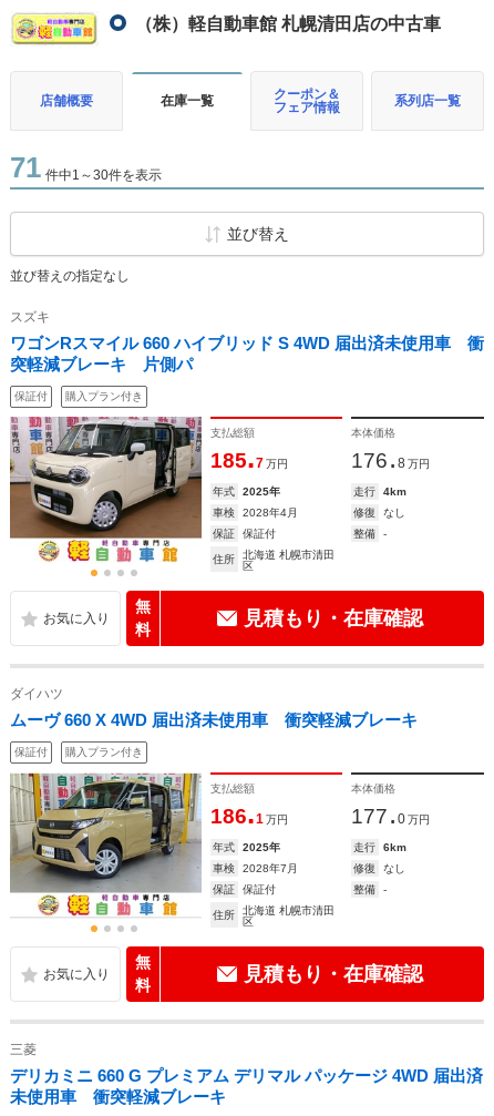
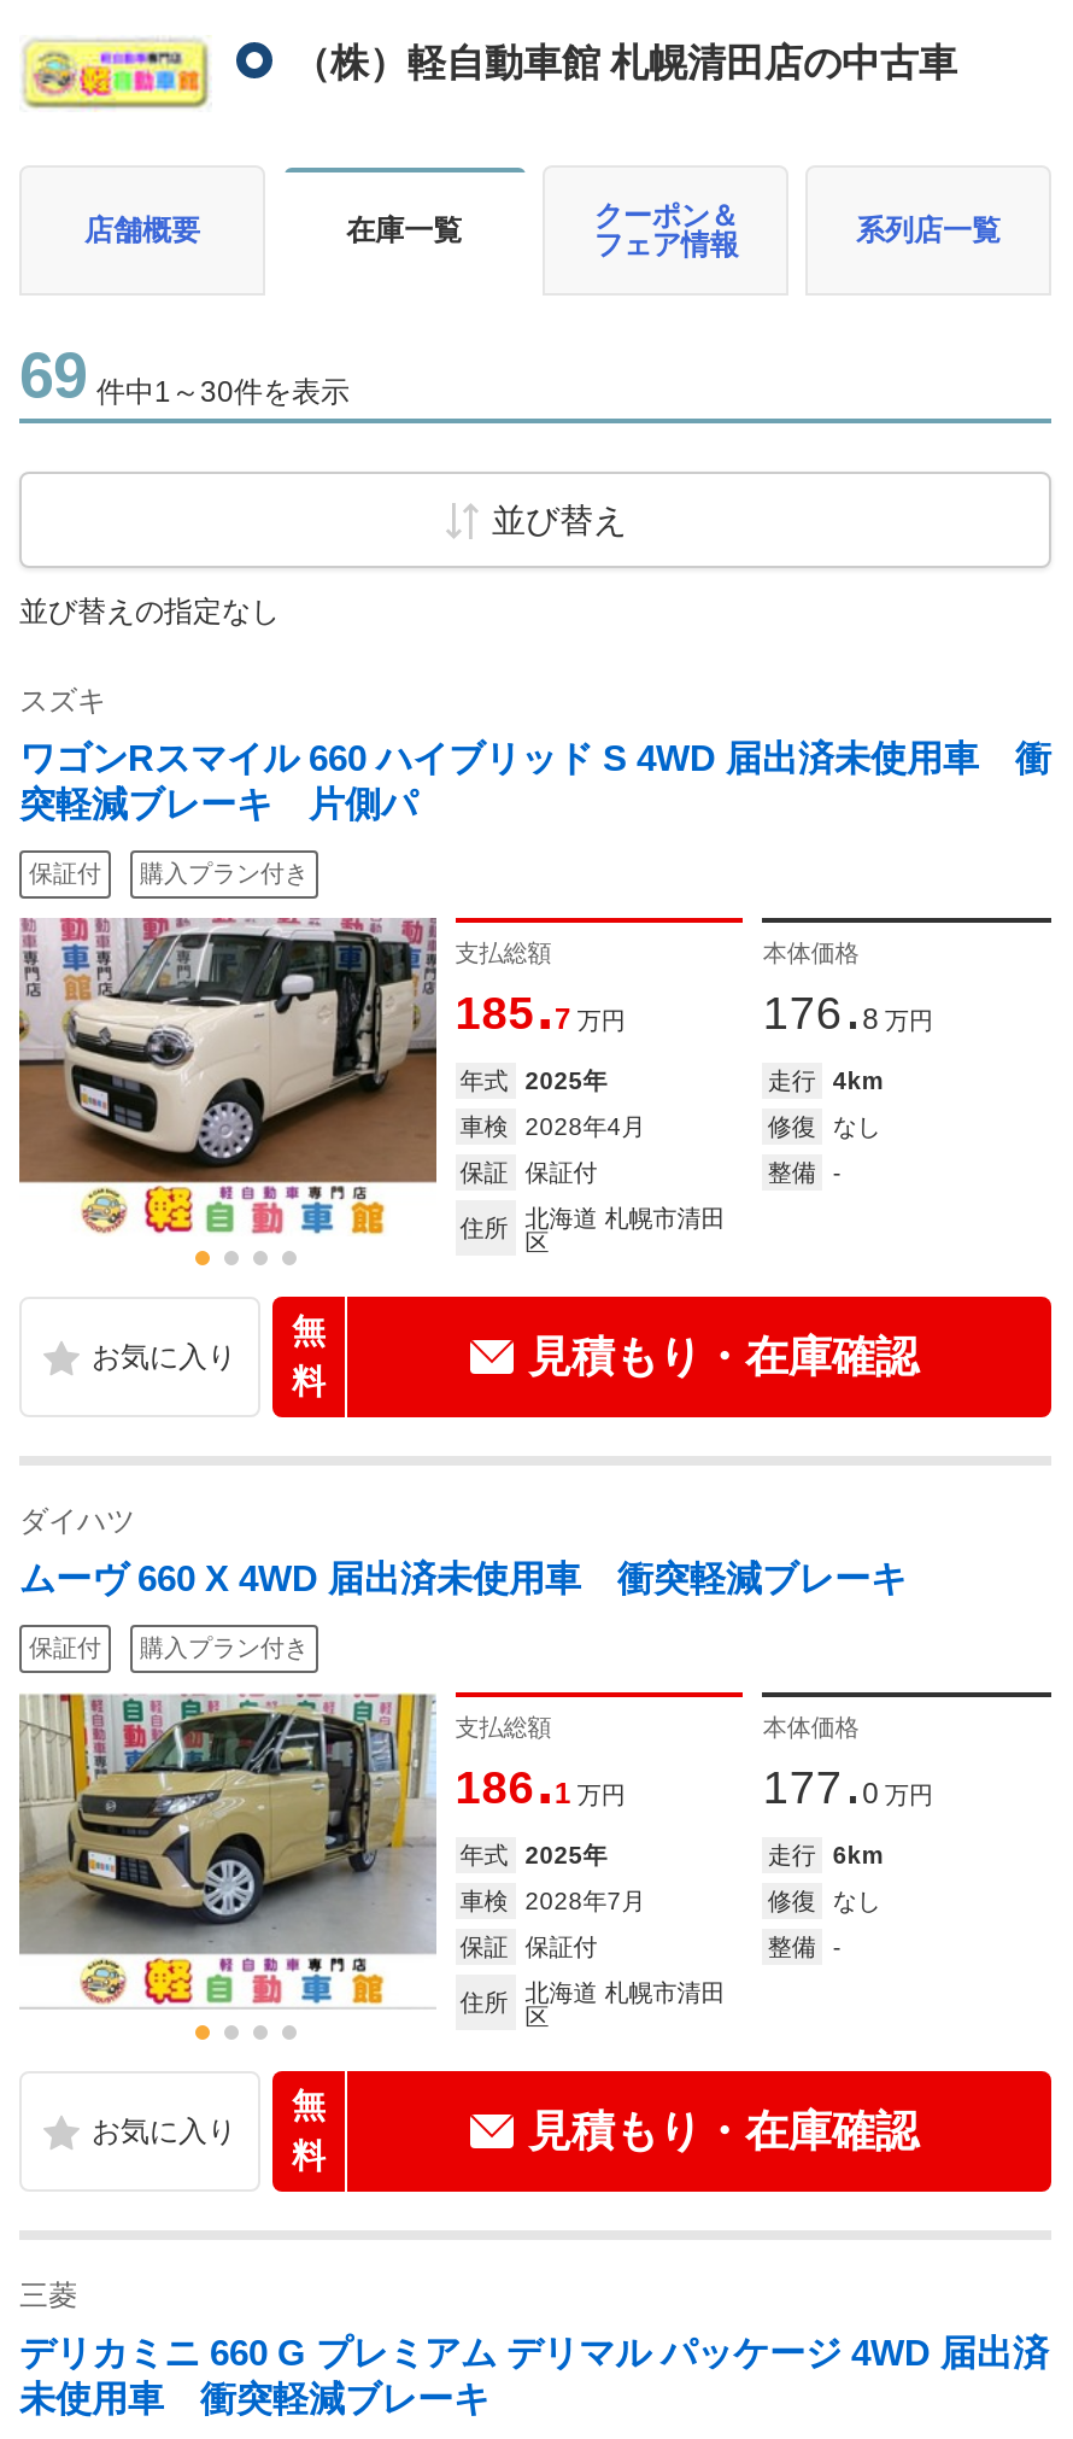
[10,151,162,184] 71 件中1～30件を表示 -> [19,339,350,411] 69 件中1～30件を表示

